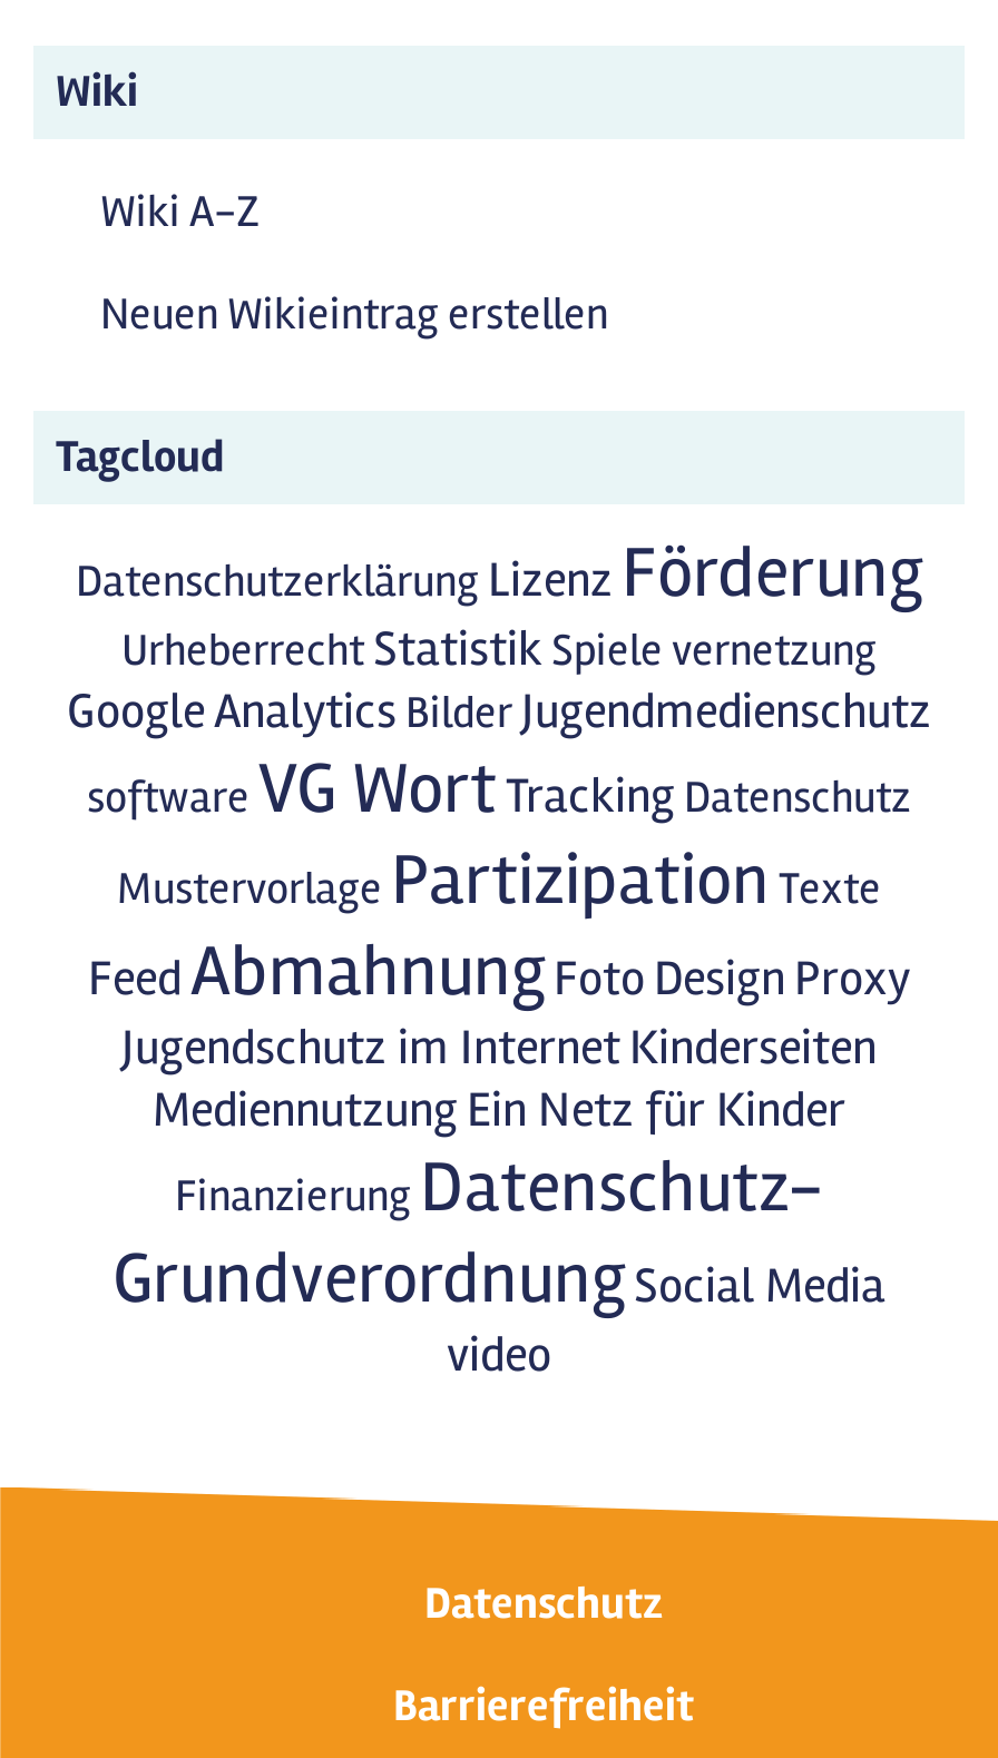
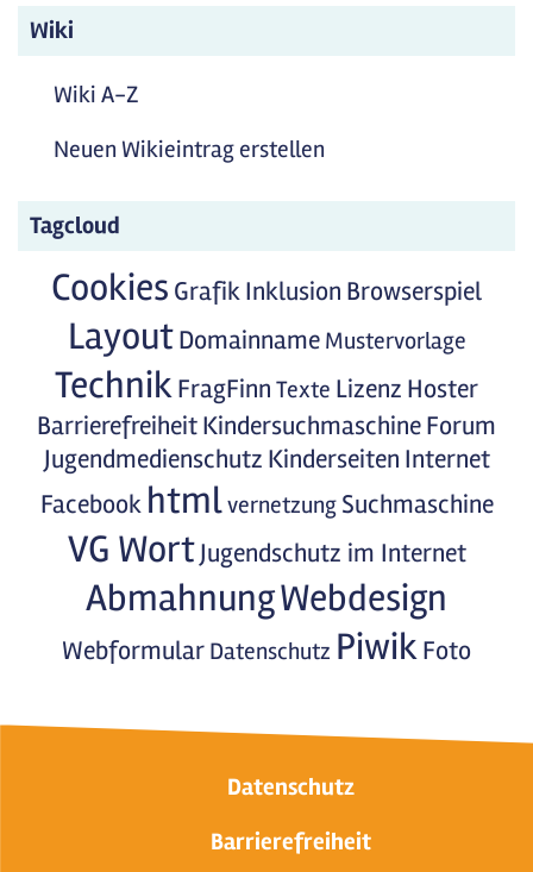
[67,529,931,1384] Datenschutzerklärung Lizenz Förderung | Urheberrecht Statistik Spiele vernetzung | Google Analytics Bilder Jugendmedienschutz | software VG Wort Tracking Datenschutz | Mustervorlage Partizipation Texte | Feed Abmahnung Foto Design Proxy | Jugendschutz im Internet Kinderseiten | Mediennutzung Ein Netz für Kinder | Finanzierung Datenschutz- | Grundverordnung Social Media | video -> [37,264,496,670] Cookies Grafik Inklusion Browserspiel | Layout Domainname Mustervorlage | Technik FragFinn Texte Lizenz Hoster | Barrierefreiheit Kindersuchmaschine Forum | Jugendmedienschutz Kinderseiten Internet | Facebook html vernetzung Suchmaschine | VG Wort Jugendschutz im Internet | Abmahnung Webdesign | Webformular Datenschutz Piwik Foto

